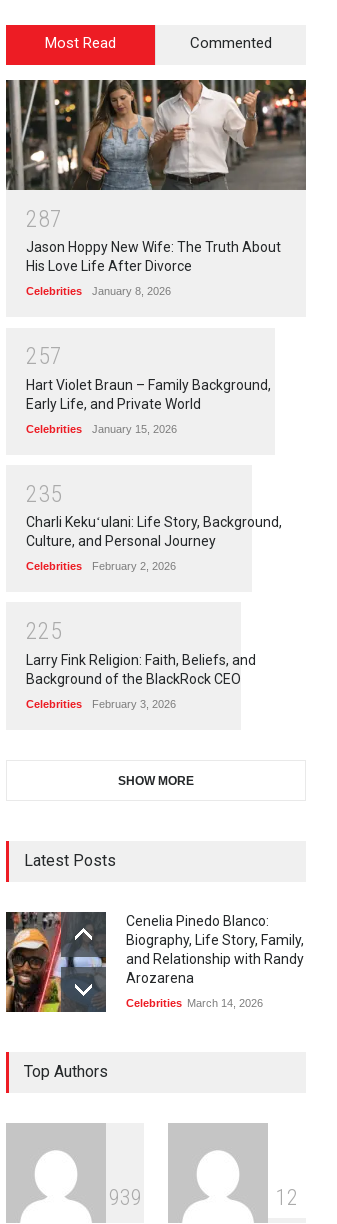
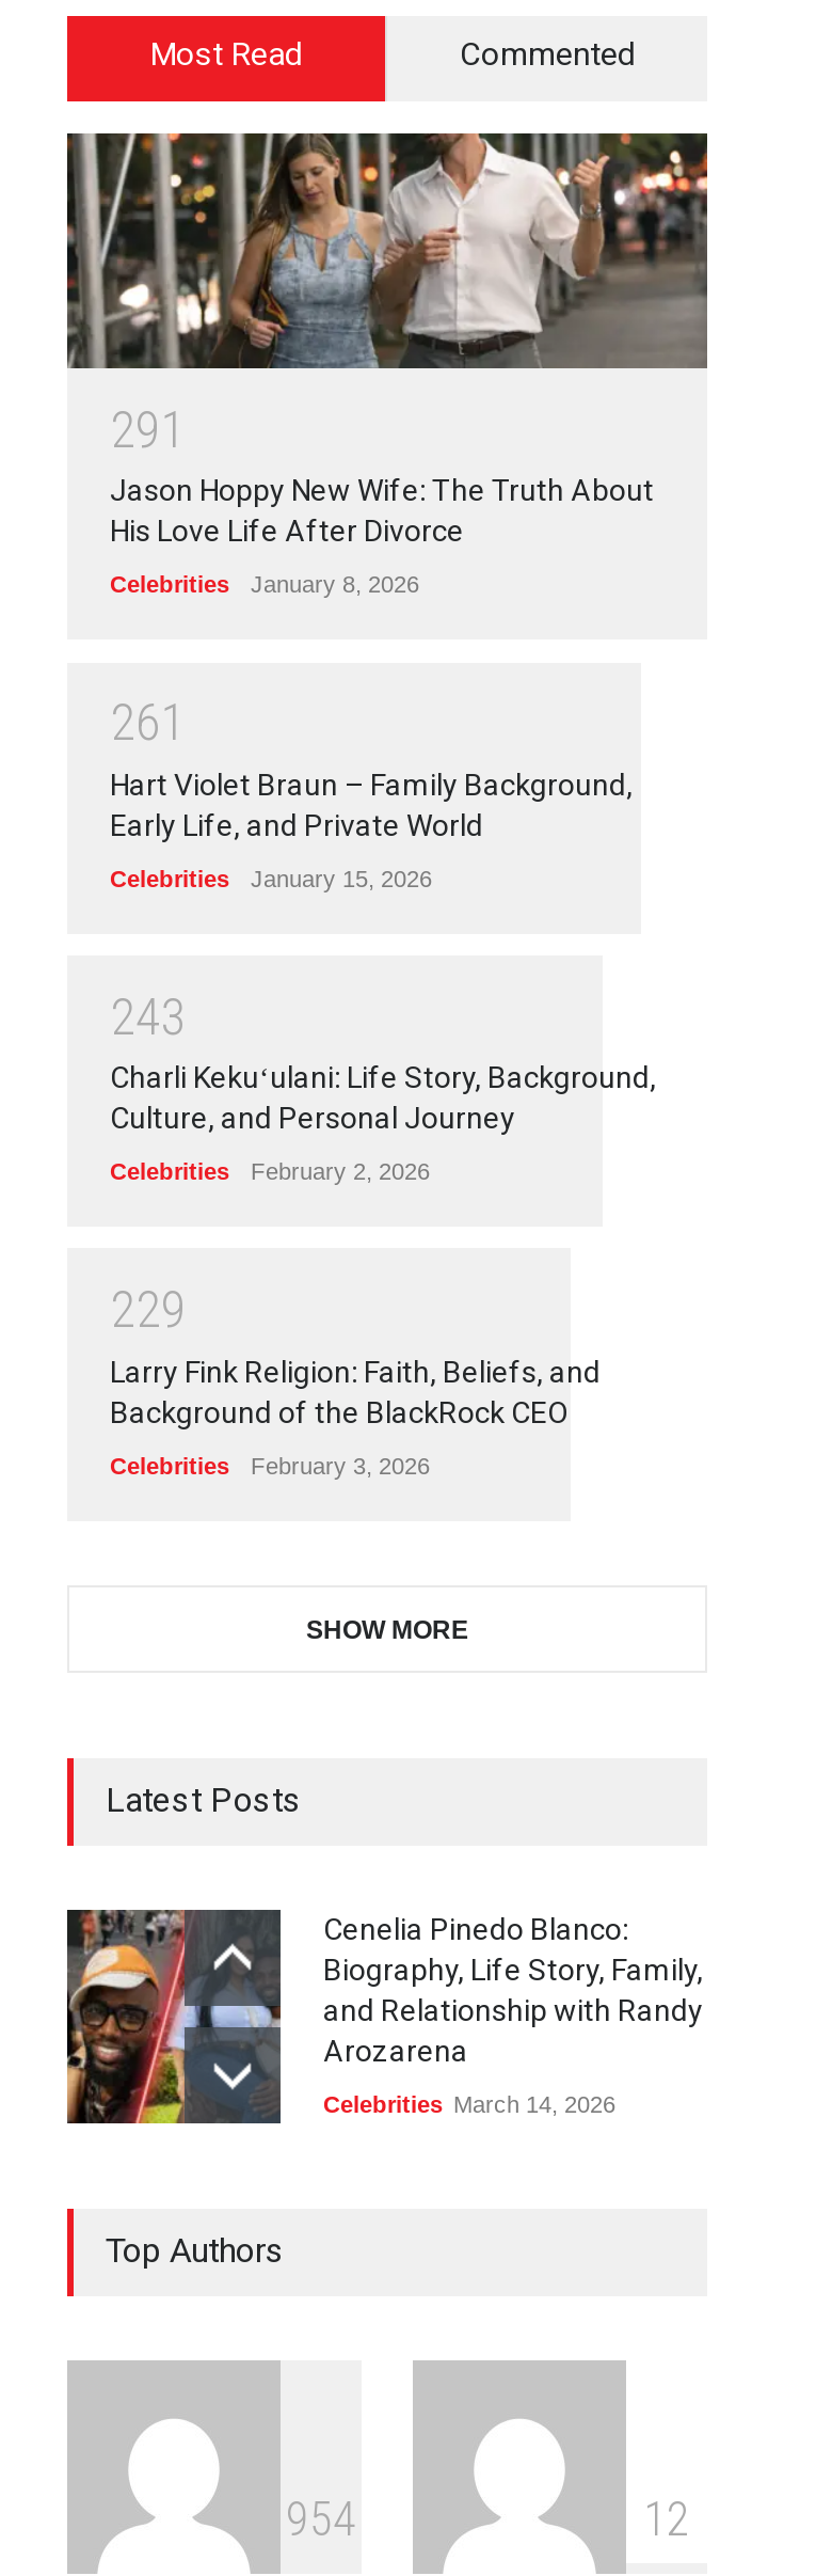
[26,205,62,233] 287 -> [110,400,187,460] 291
[26,342,62,370] 257 -> [110,693,187,753] 261
[26,480,62,508] 235 -> [110,987,187,1047] 243
[26,617,62,645] 225 -> [110,1281,187,1340] 229
[108,1185,141,1210] 939 -> [286,2492,356,2546] 954

